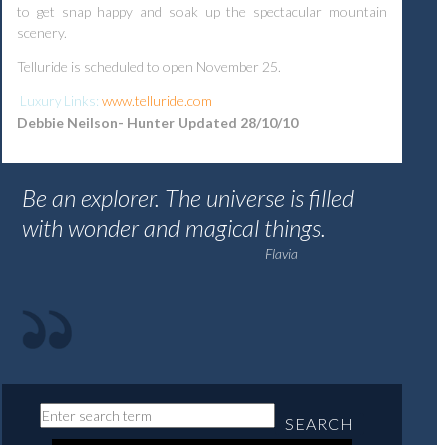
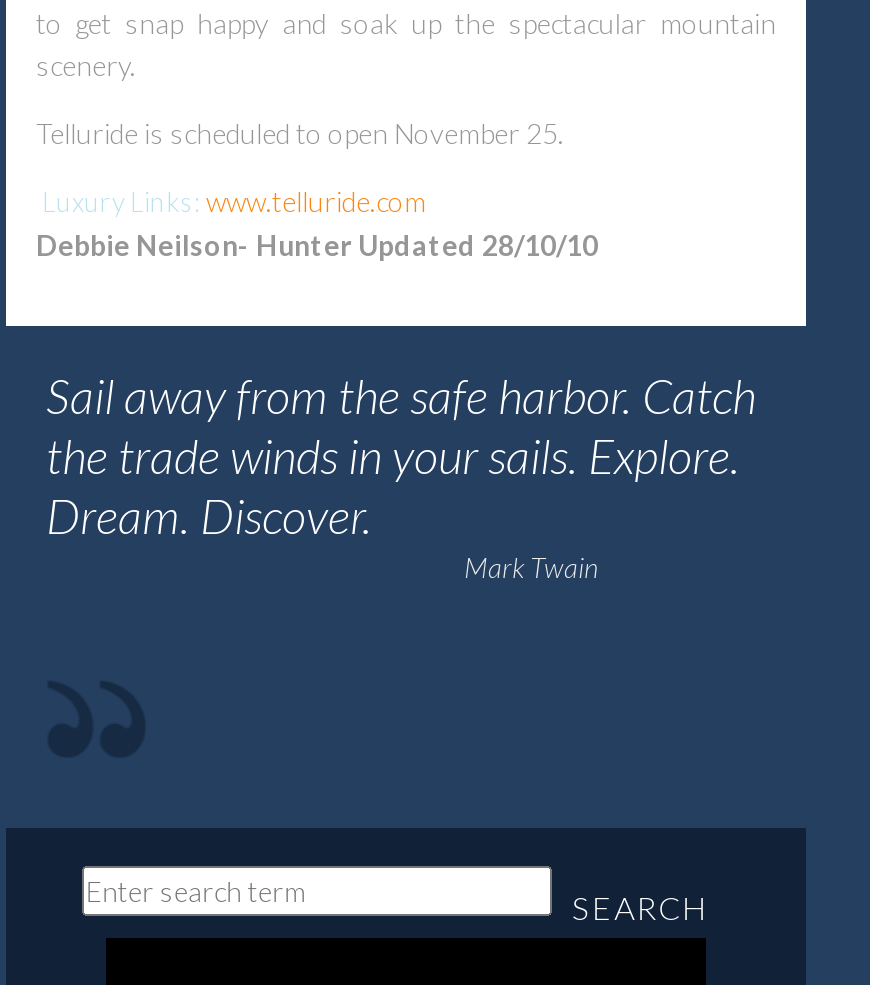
[22,183,354,262] Be an explorer. The universe is filled | with wonder and magical things. | Flavia -> [46,366,756,584] Sail away from the safe harbor. Catch | the trade winds in your sails. Explore. | Dream. Discover. | Mark Twain

